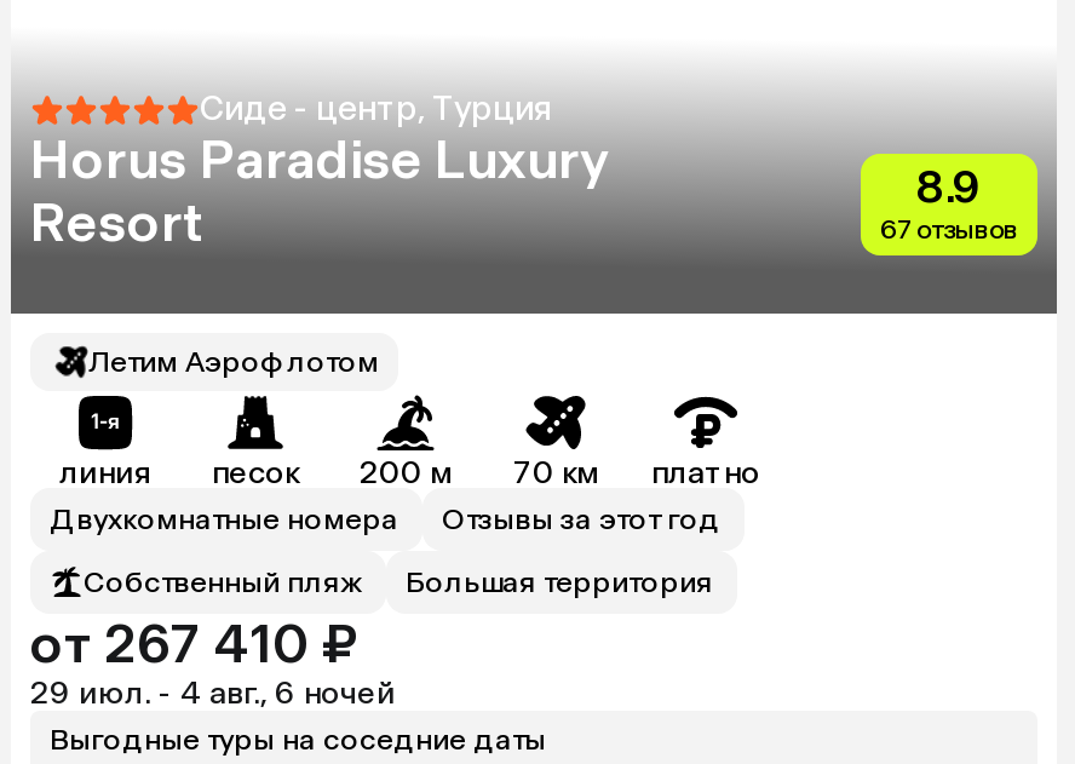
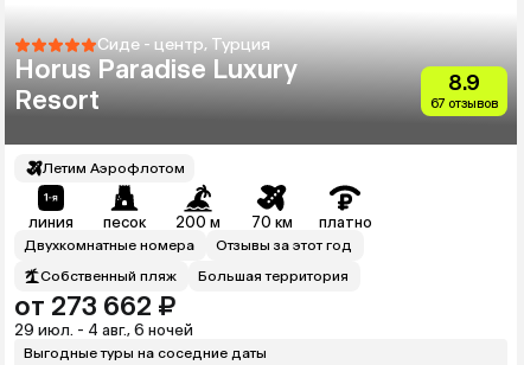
[30,611,357,677] от 267 410 ₽ -> [14,290,175,322] от 273 662 ₽

